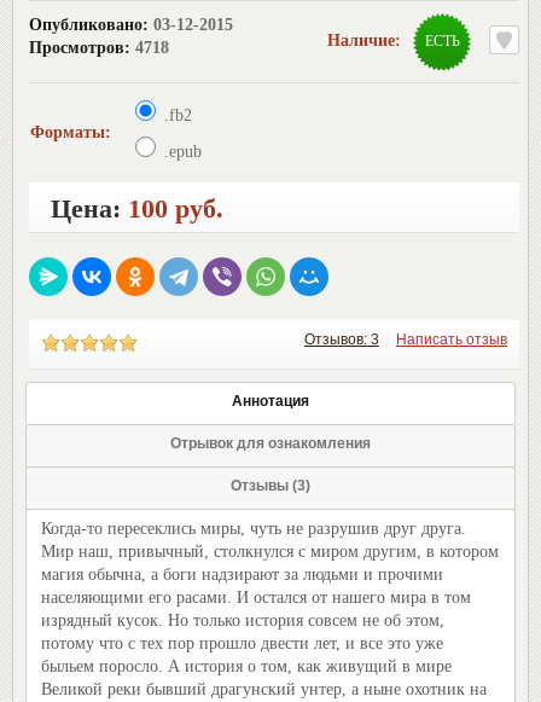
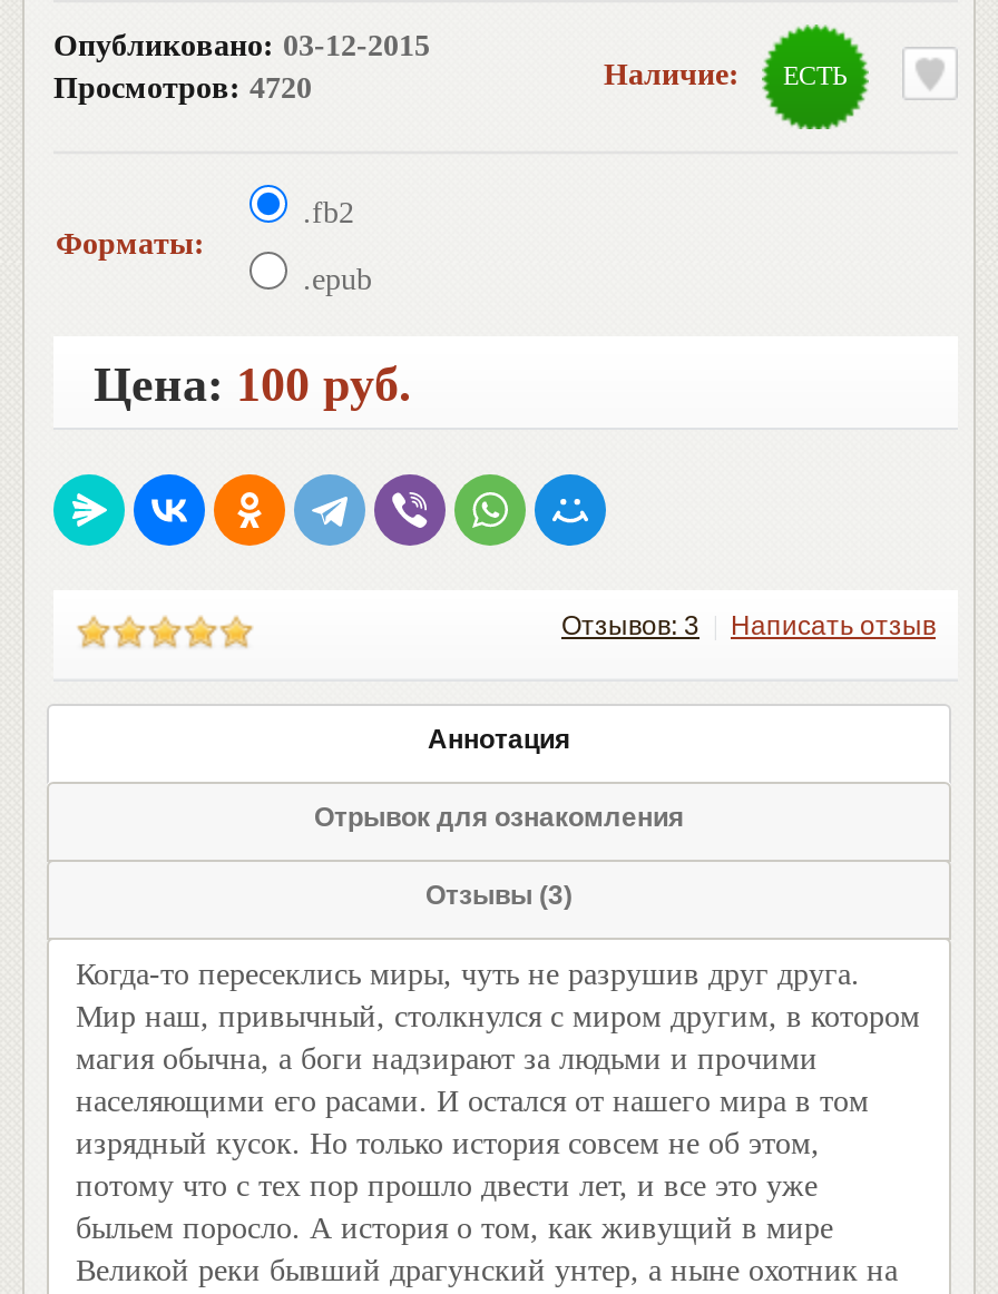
[29,39,169,57] Просмотров: 4718 -> [53,71,312,104] Просмотров: 4720

